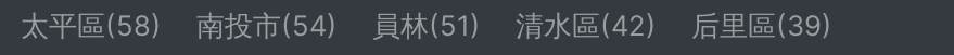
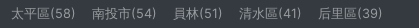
[21,9,832,42] 太平區(58) 南投市(54) 員林(51) 清水區(42) 后里區(39) -> [11,6,383,21] 太平區(58) 南投市(54) 員林(51) 清水區(41) 后里區(39)

